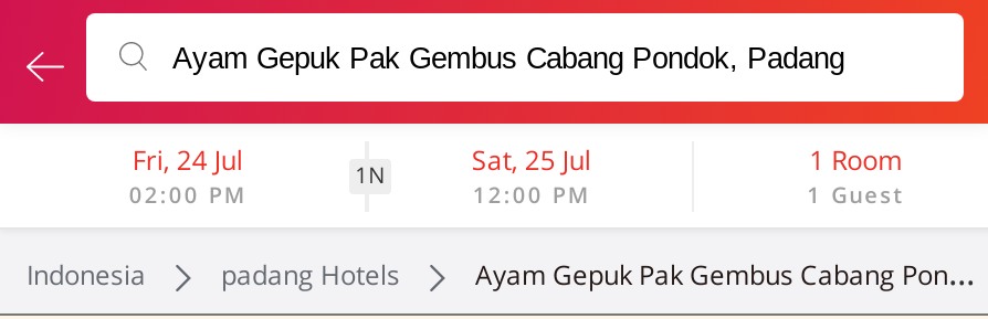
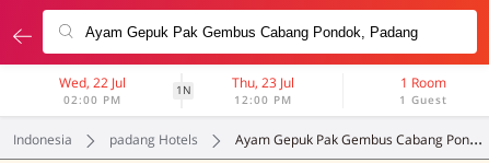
[132,141,243,179] Fri, 24 Jul -> [60,73,126,92] Wed, 22 Jul
[472,141,591,179] Sat, 25 Jul -> [232,73,294,92] Thu, 23 Jul

